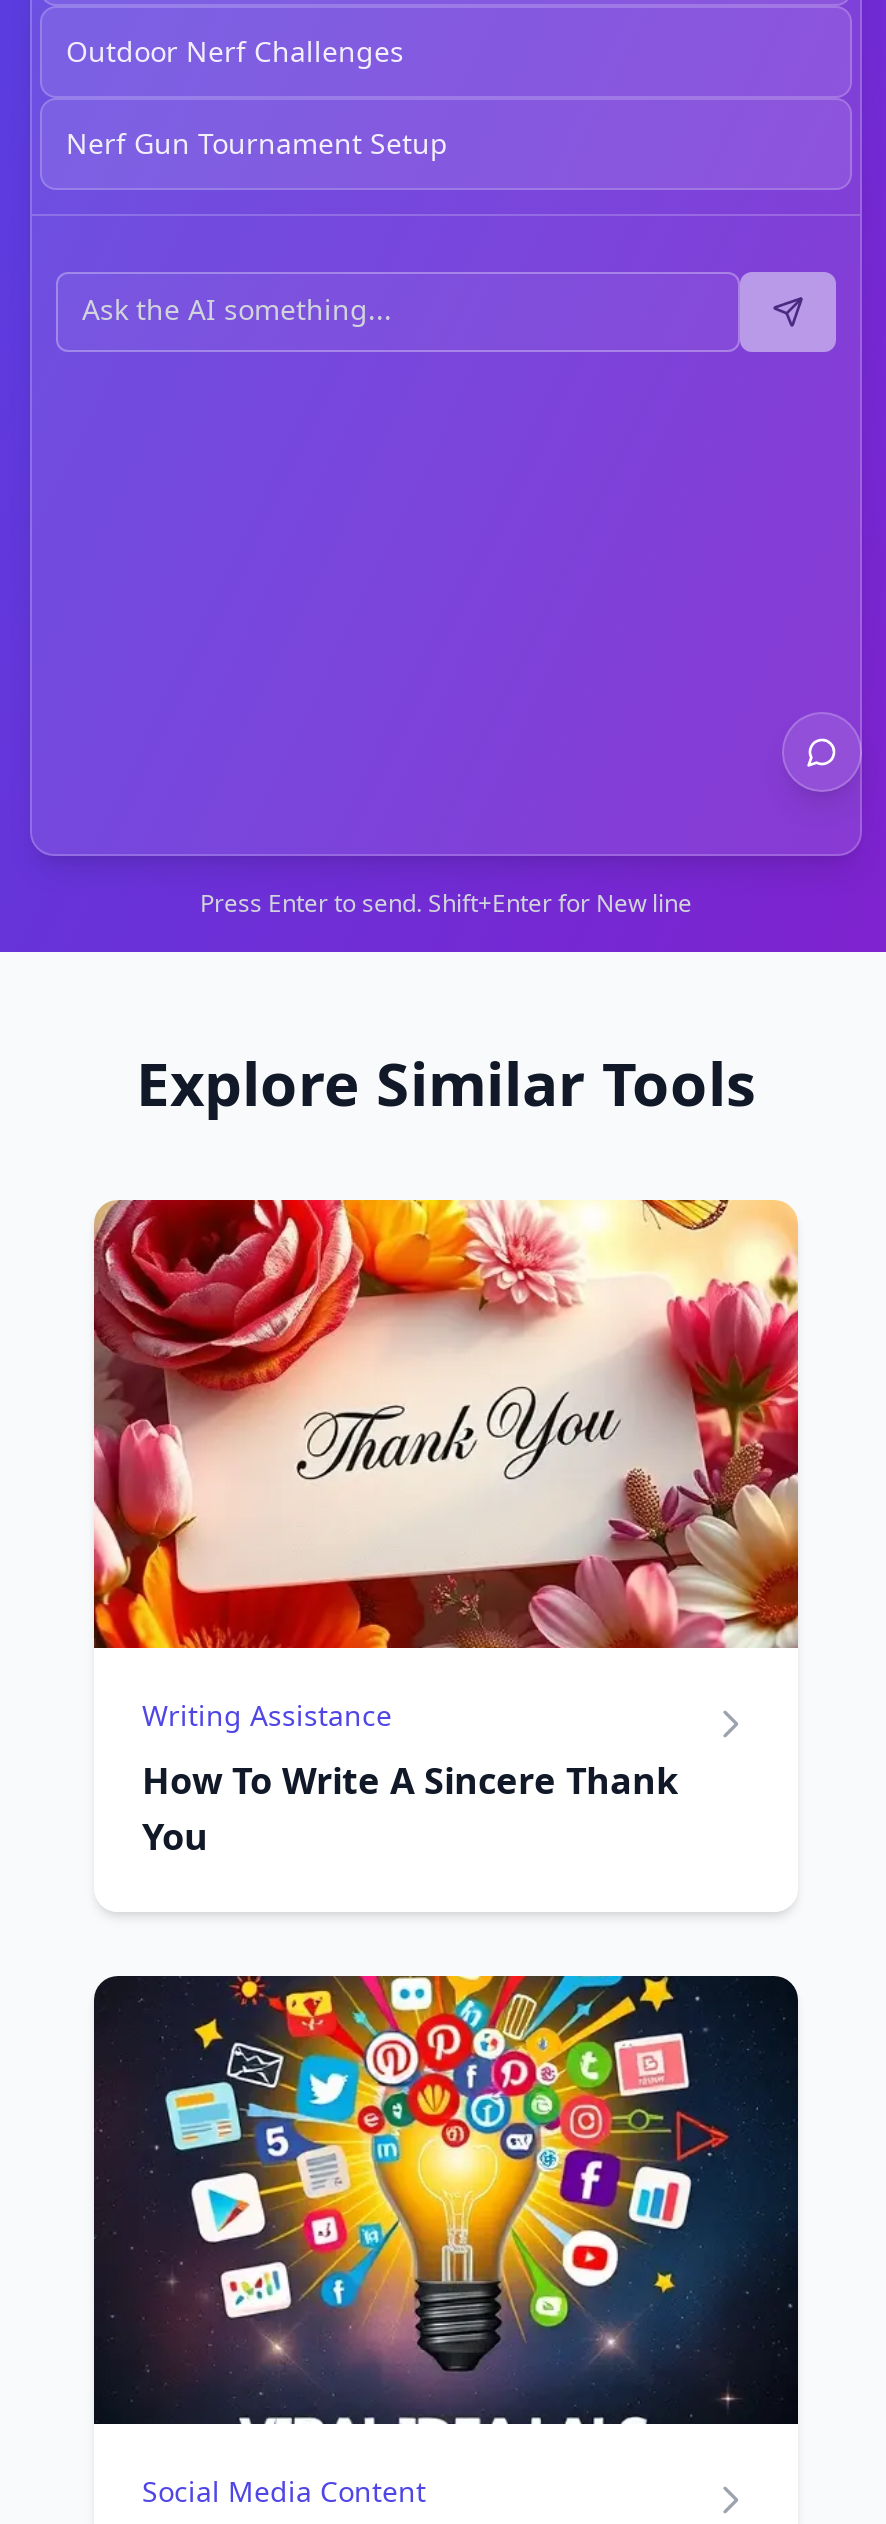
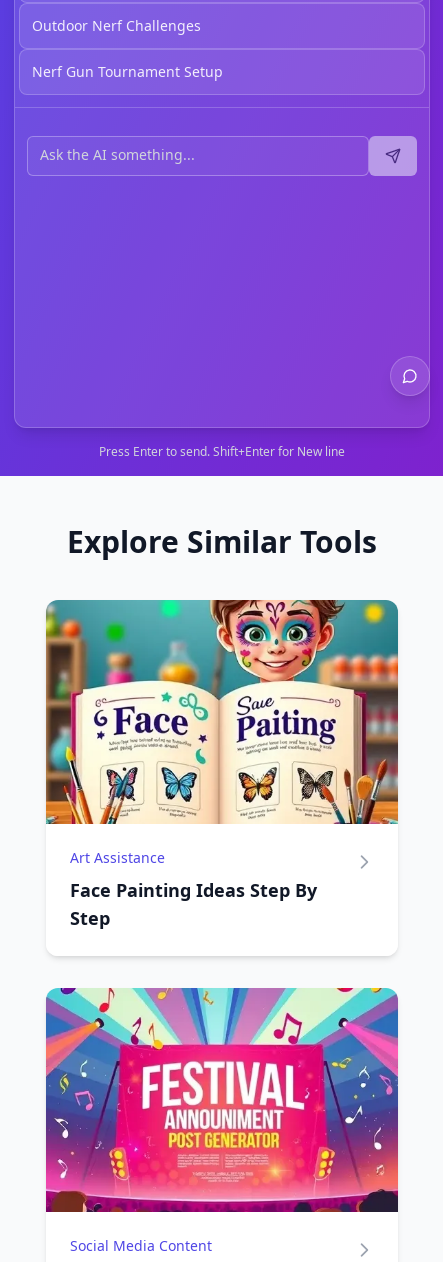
[92,1198,800,1734] [image] | Writing Assistance -> [45,599,399,867] [image] | Art Assistance
[142,1756,678,1860] How To Write A Sincere Thank | You -> [70,878,317,930] Face Painting Ideas Step By | Step
[92,1974,800,2426] [image] -> [45,987,399,1213] [image]

